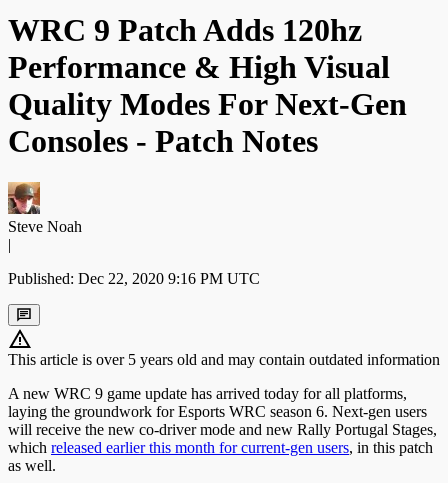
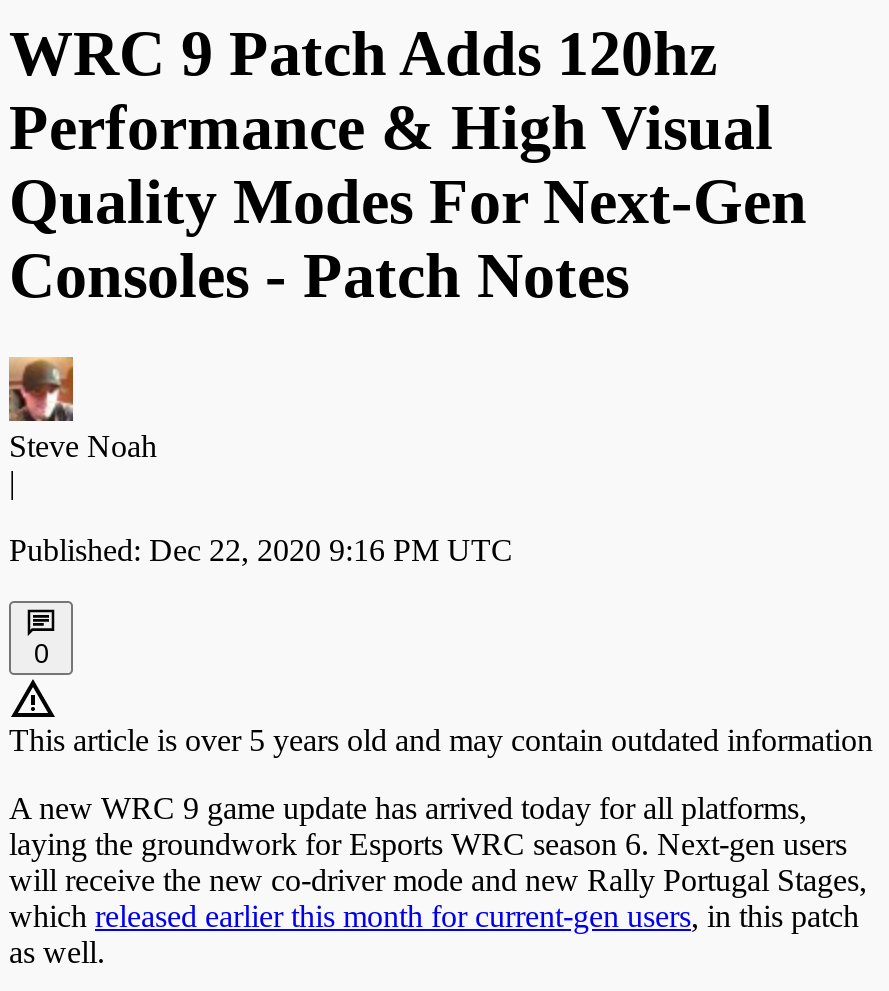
none -> [34,639,48,669] 0

